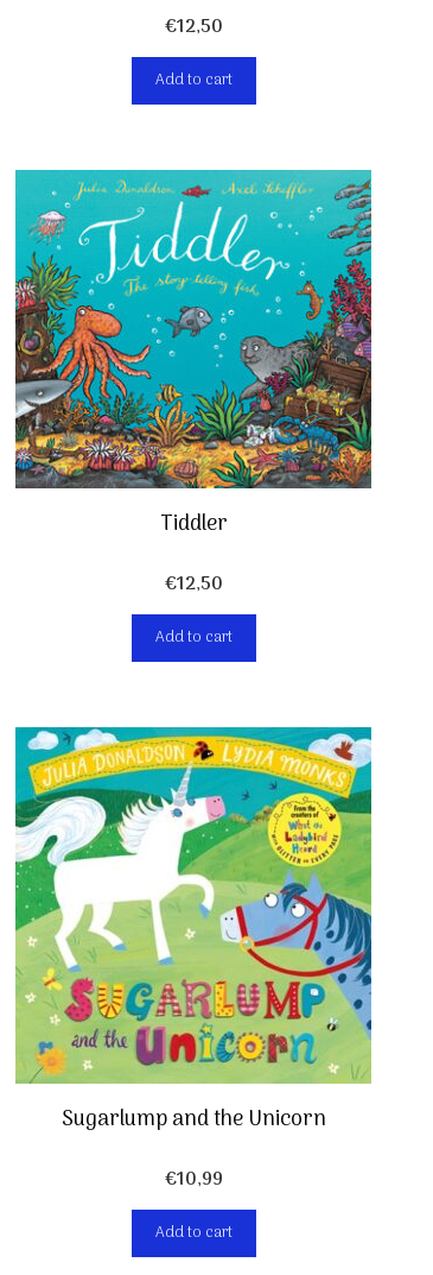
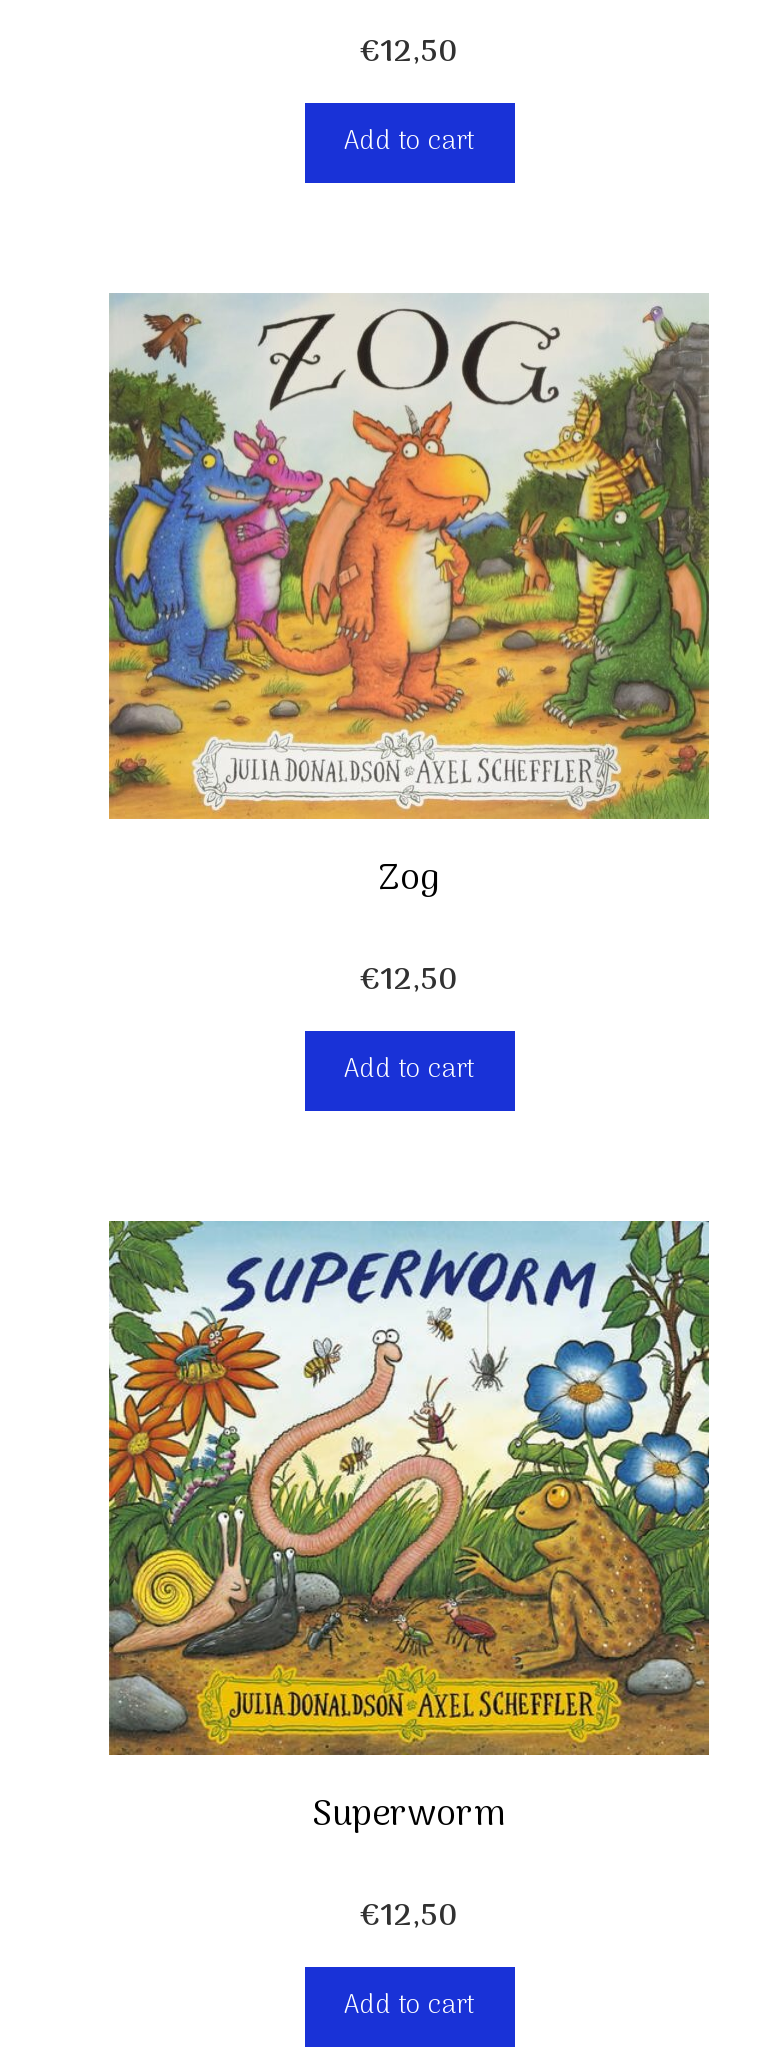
[14,169,372,541] [image] | Tiddler -> [107,294,711,908] [image] | Zog
[14,726,372,1137] [image] | Sugarlump and the Unicorn -> [107,1220,711,1845] [image] | Superworm
[164,1164,222,1195] €10,99 -> [360,1891,458,1943] €12,50

